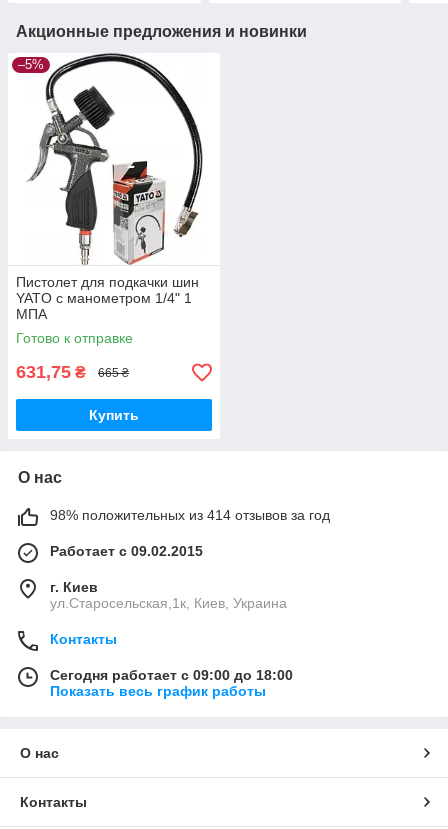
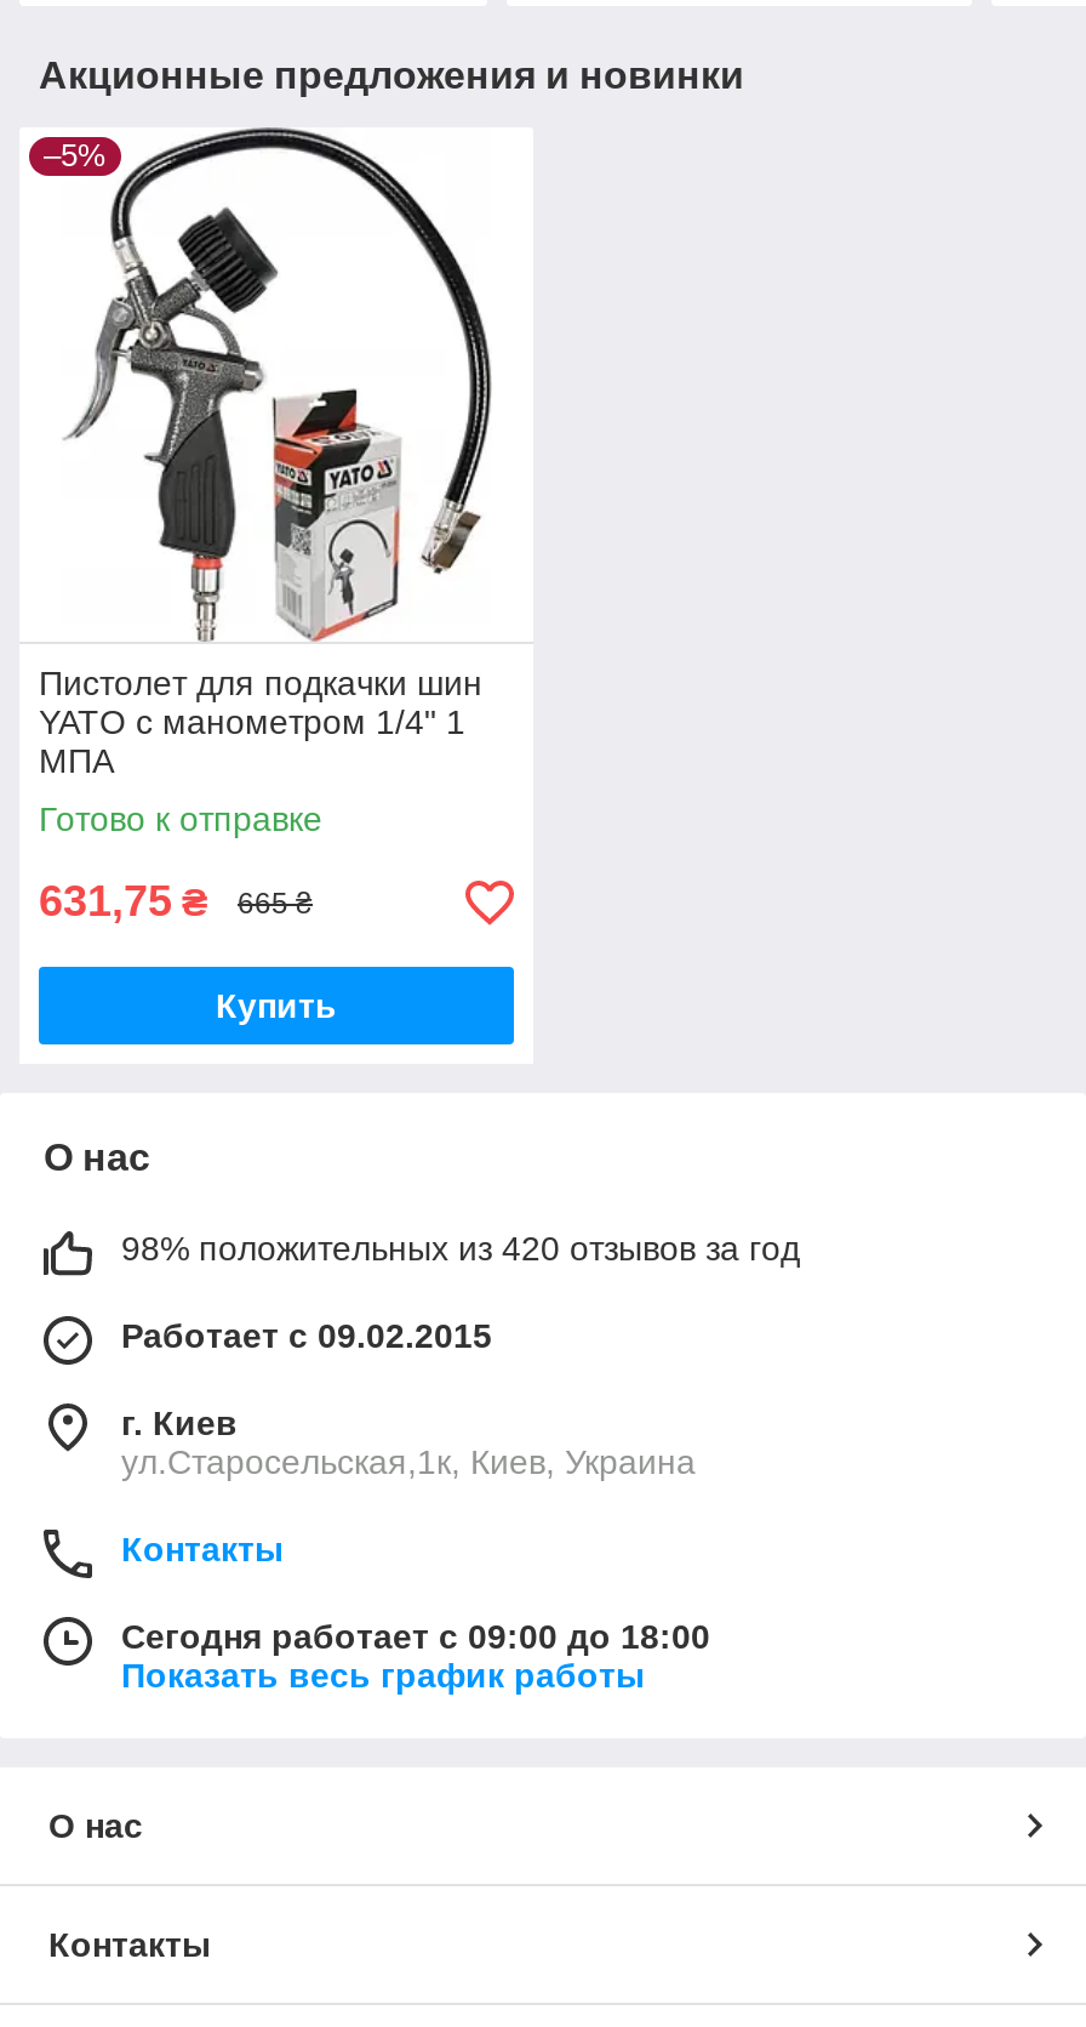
[50,507,330,523] 98% положительных из 414 отзывов за год -> [121,1230,800,1269] 98% положительных из 420 отзывов за год

